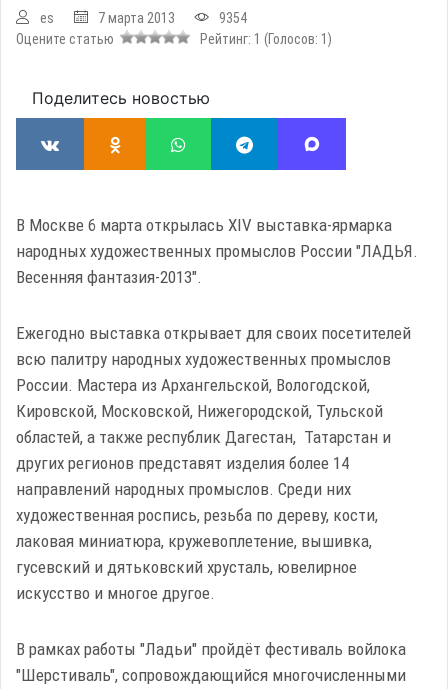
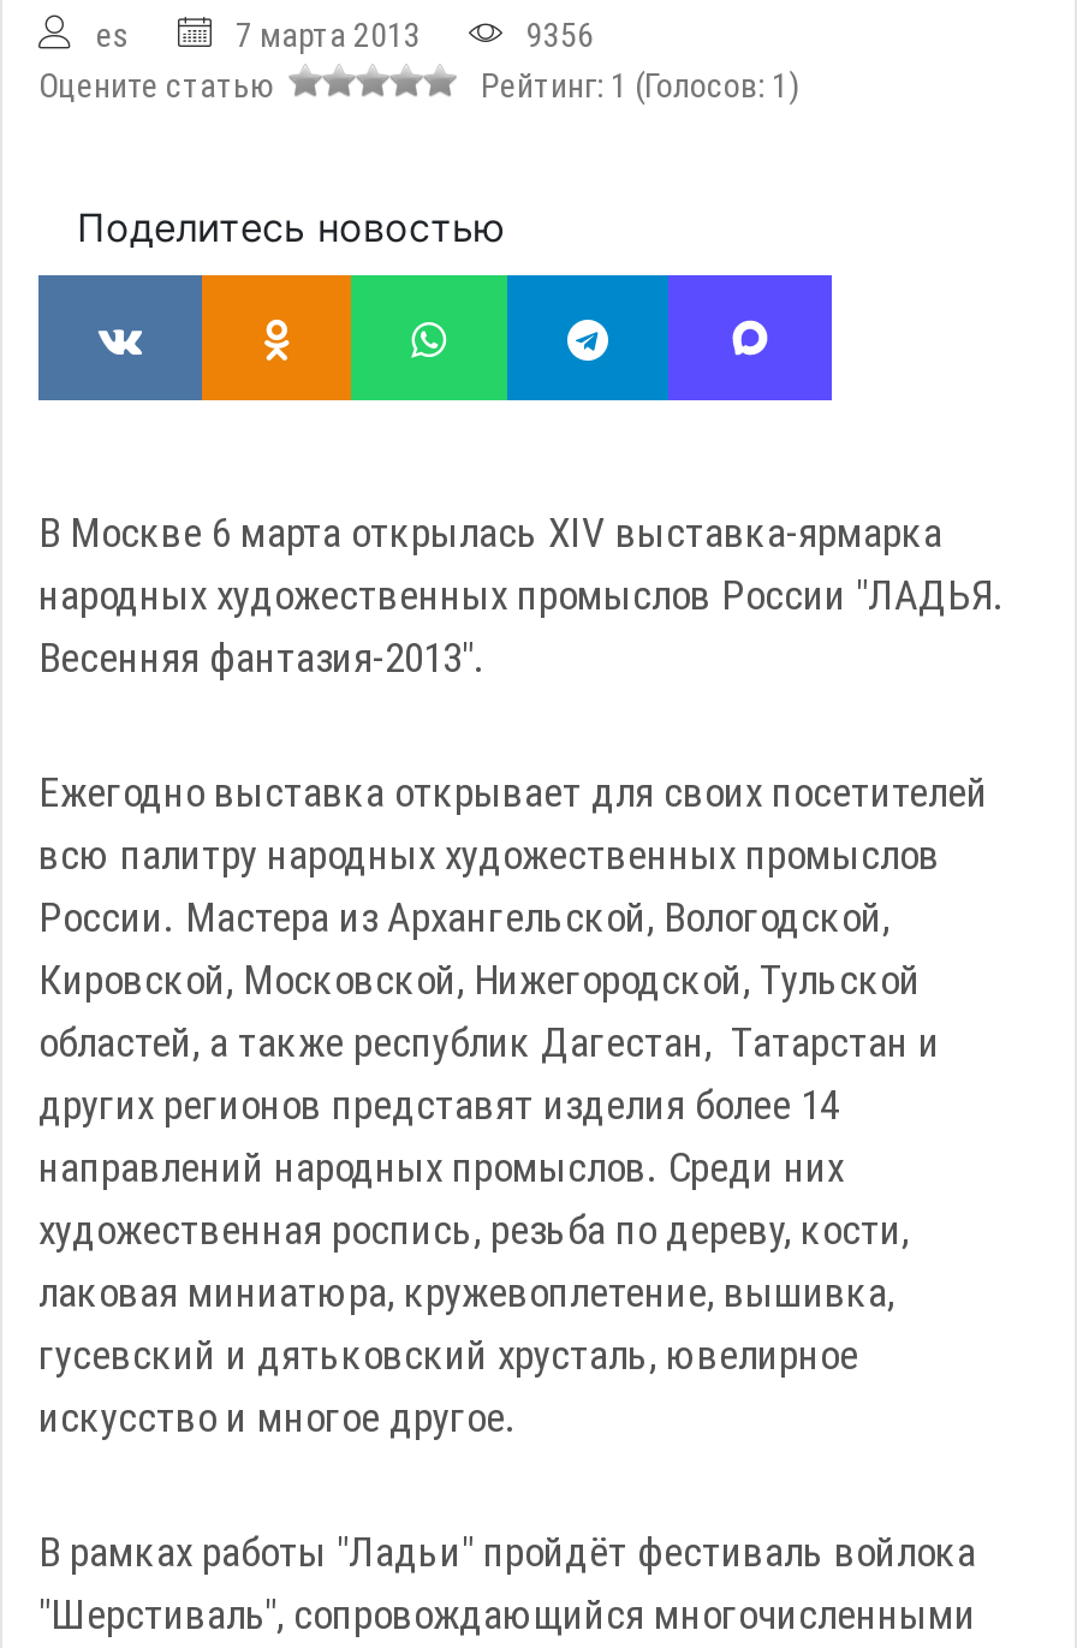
[219,10,247,26] 9354 -> [526,16,594,54] 9356

